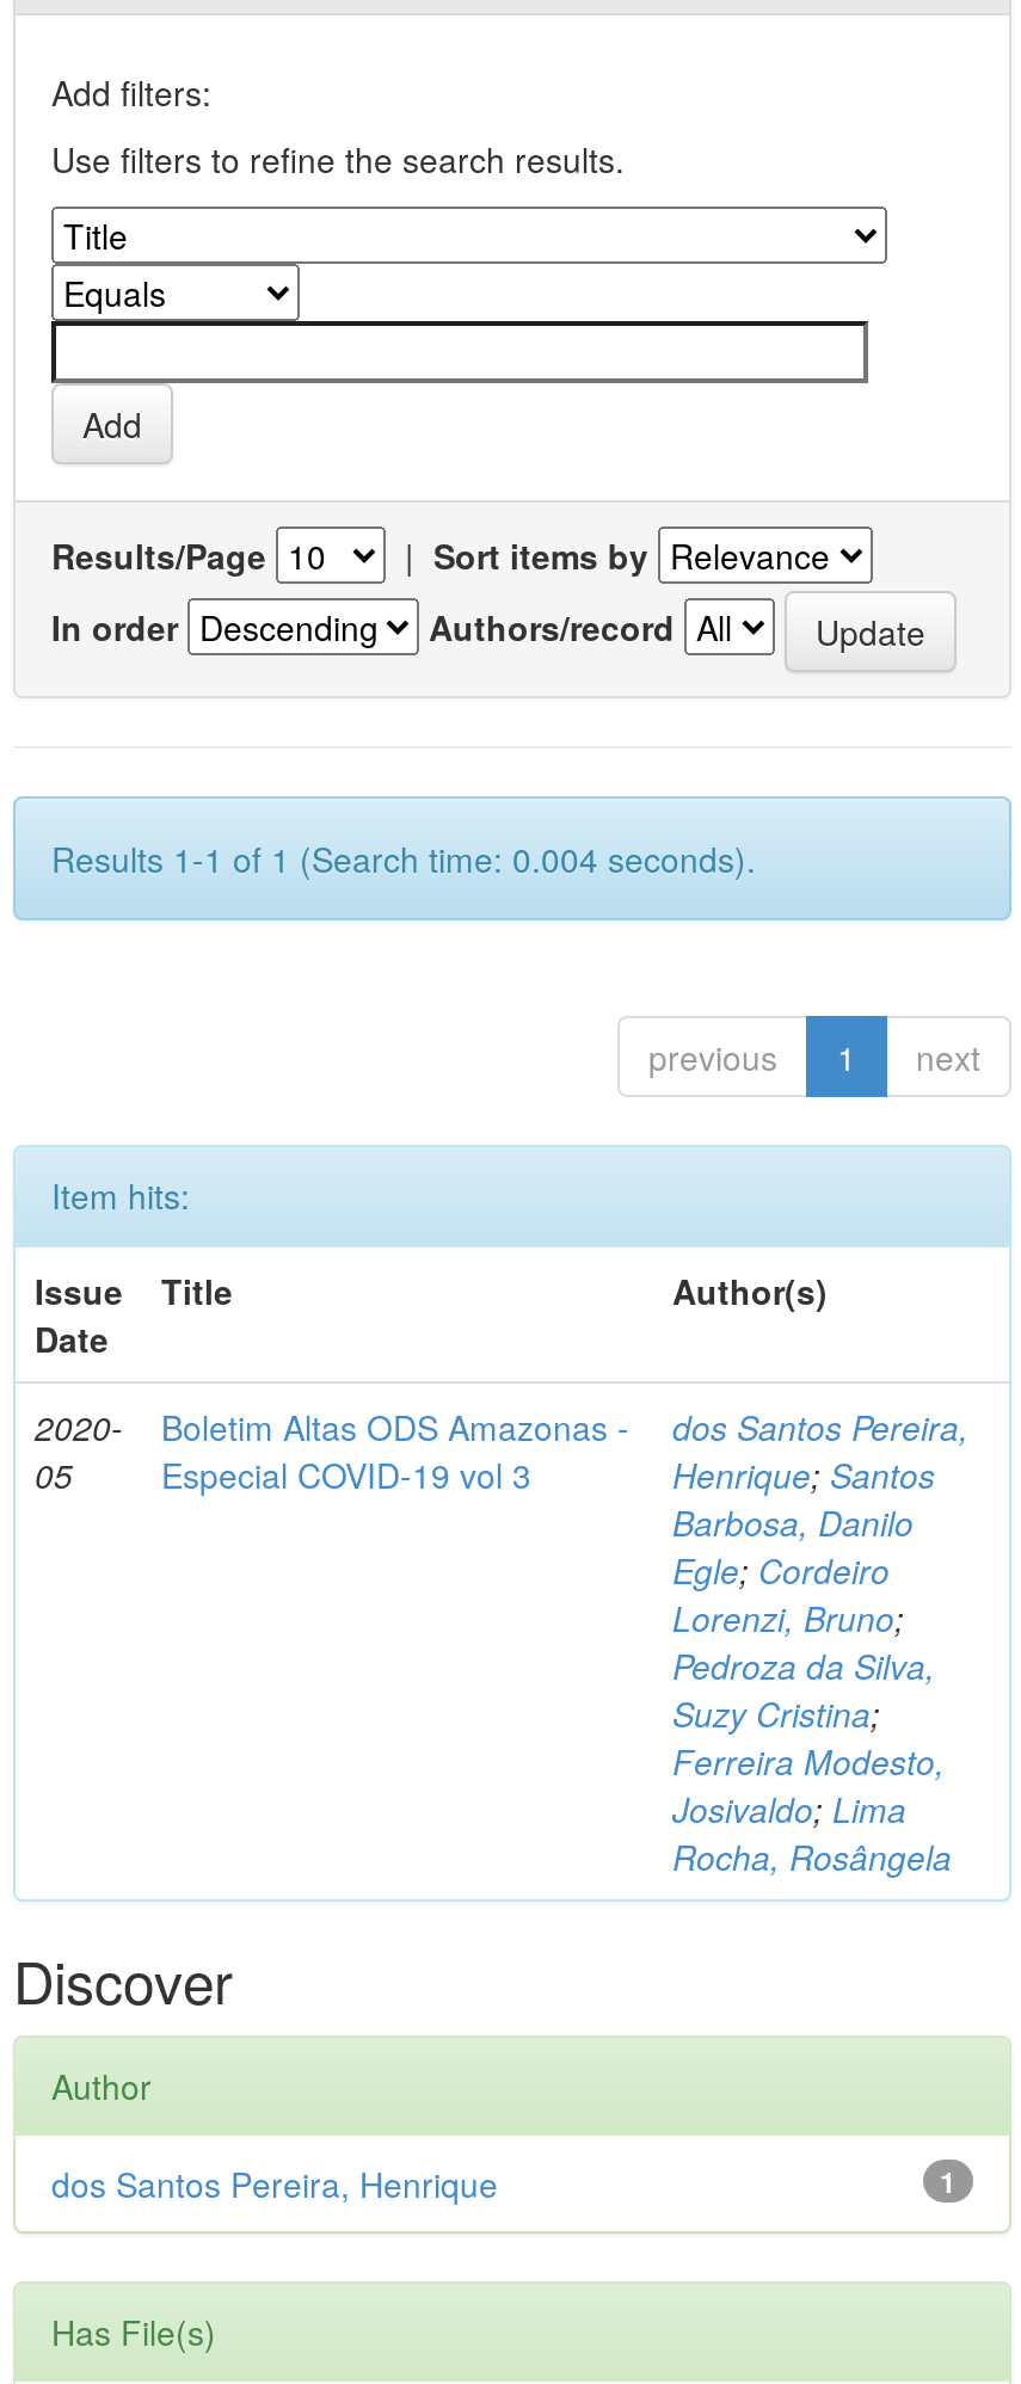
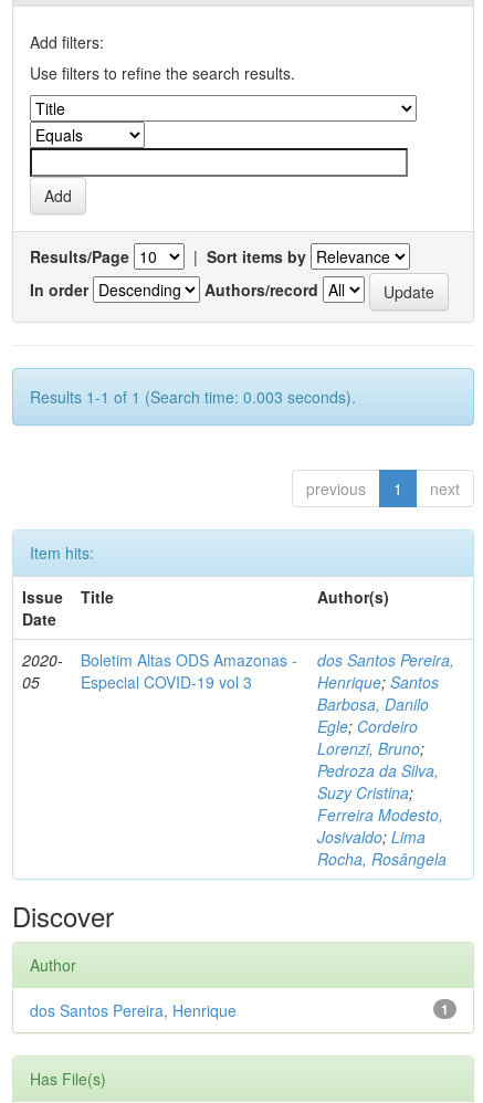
[51,834,756,882] Results 1-1 of 1 (Search time: 0.004 seconds). -> [30,386,356,408] Results 1-1 of 1 (Search time: 0.003 seconds).

